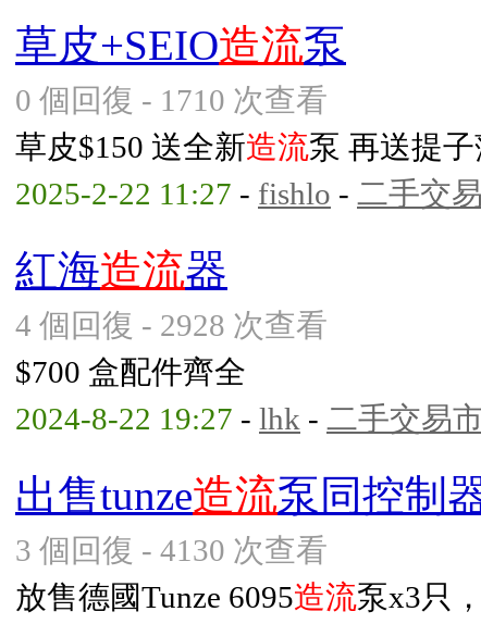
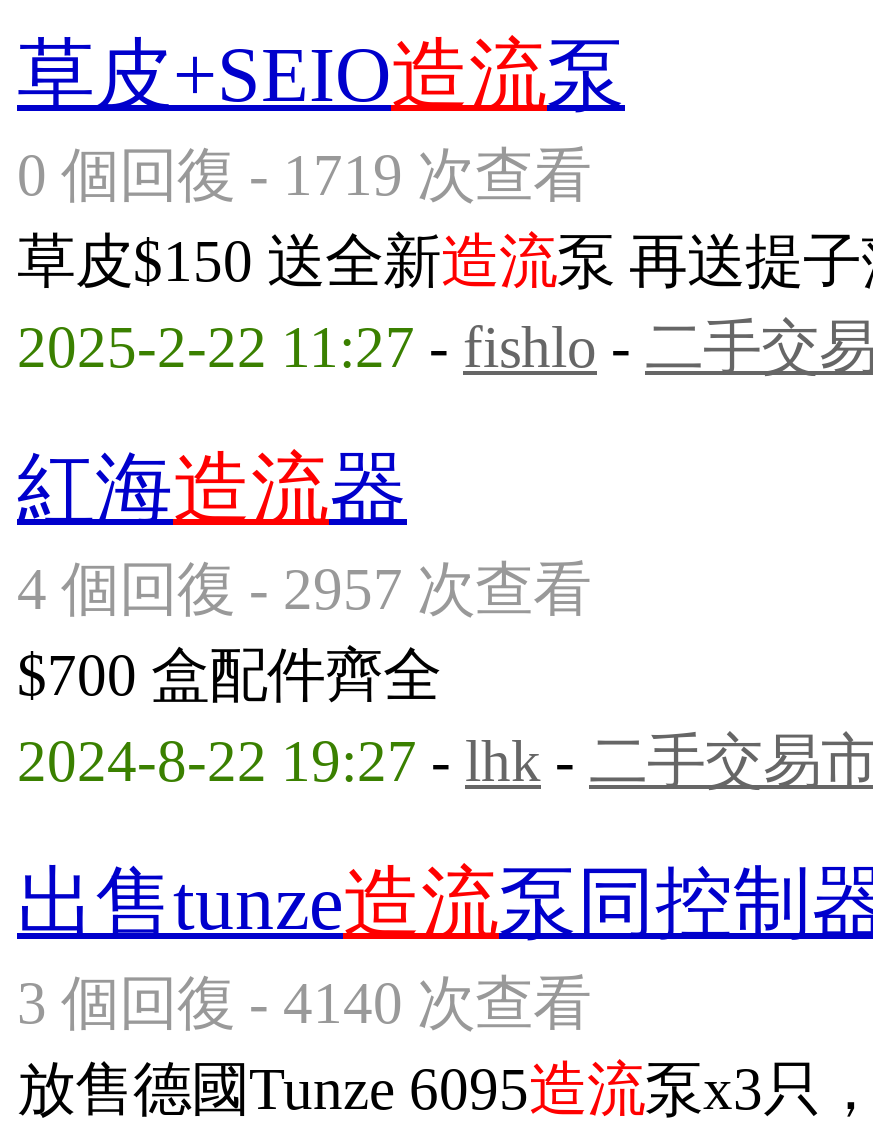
[15,83,328,117] 0 個回復 - 1710 次查看 -> [17,143,591,207] 0 個回復 - 1719 次查看
[15,308,328,342] 4 個回復 - 2928 次查看 -> [17,557,591,621] 4 個回復 - 2957 次查看
[15,533,328,567] 3 個回復 - 4130 次查看 -> [17,971,591,1035] 3 個回復 - 4140 次查看

